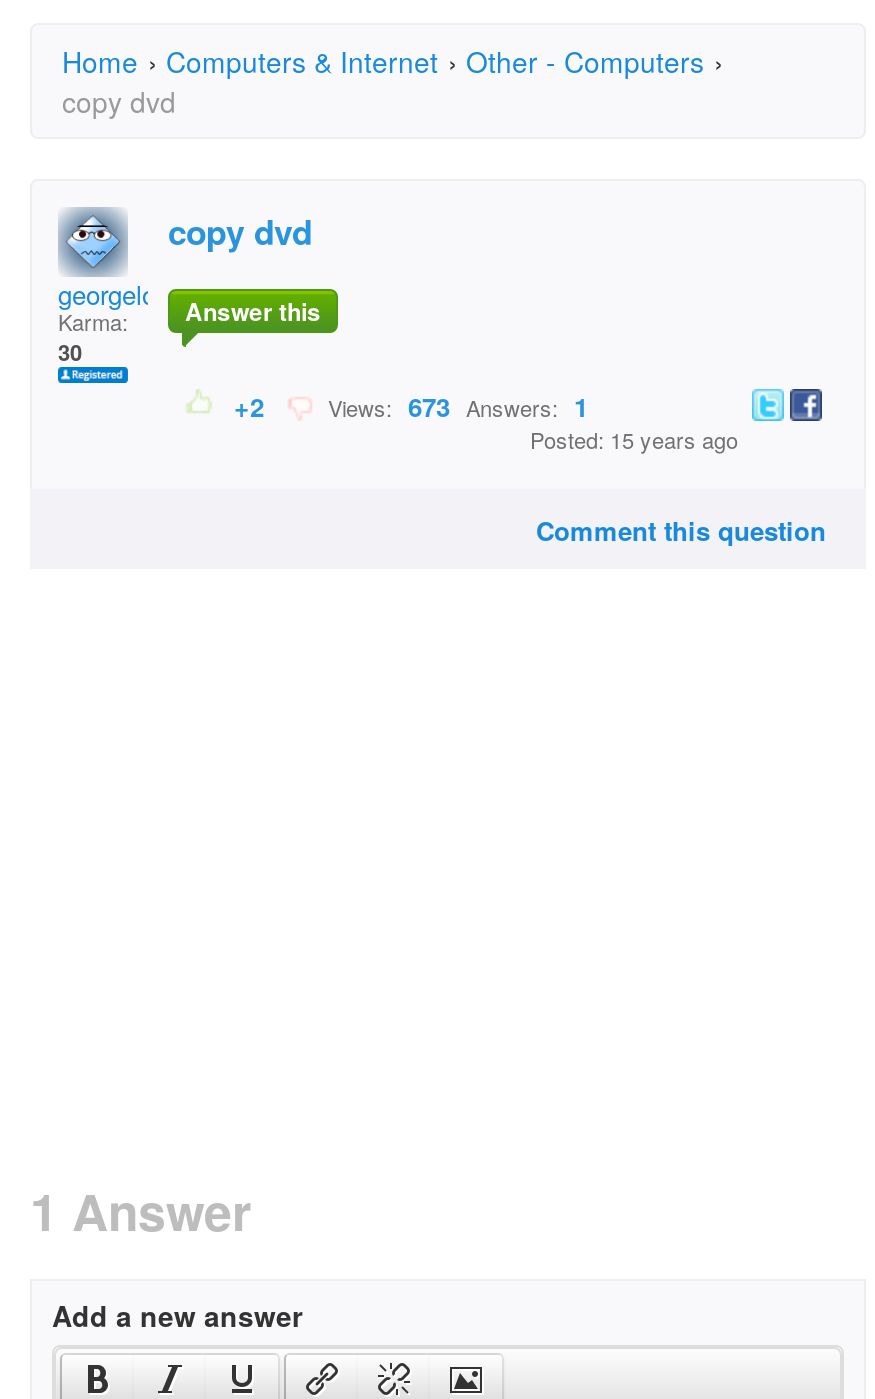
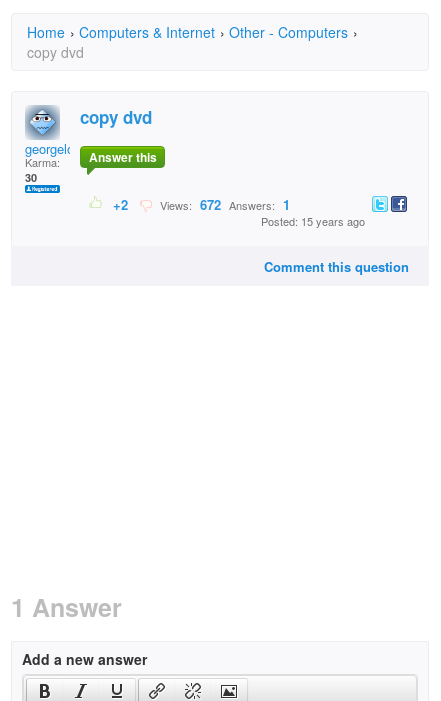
[316,387,588,425] Views: 673 Answers: 1 -> [154,195,290,214] Views: 672 Answers: 1

